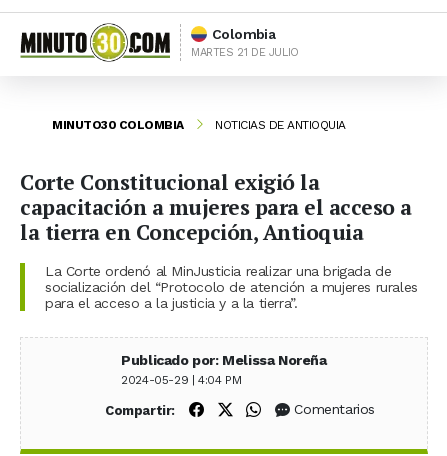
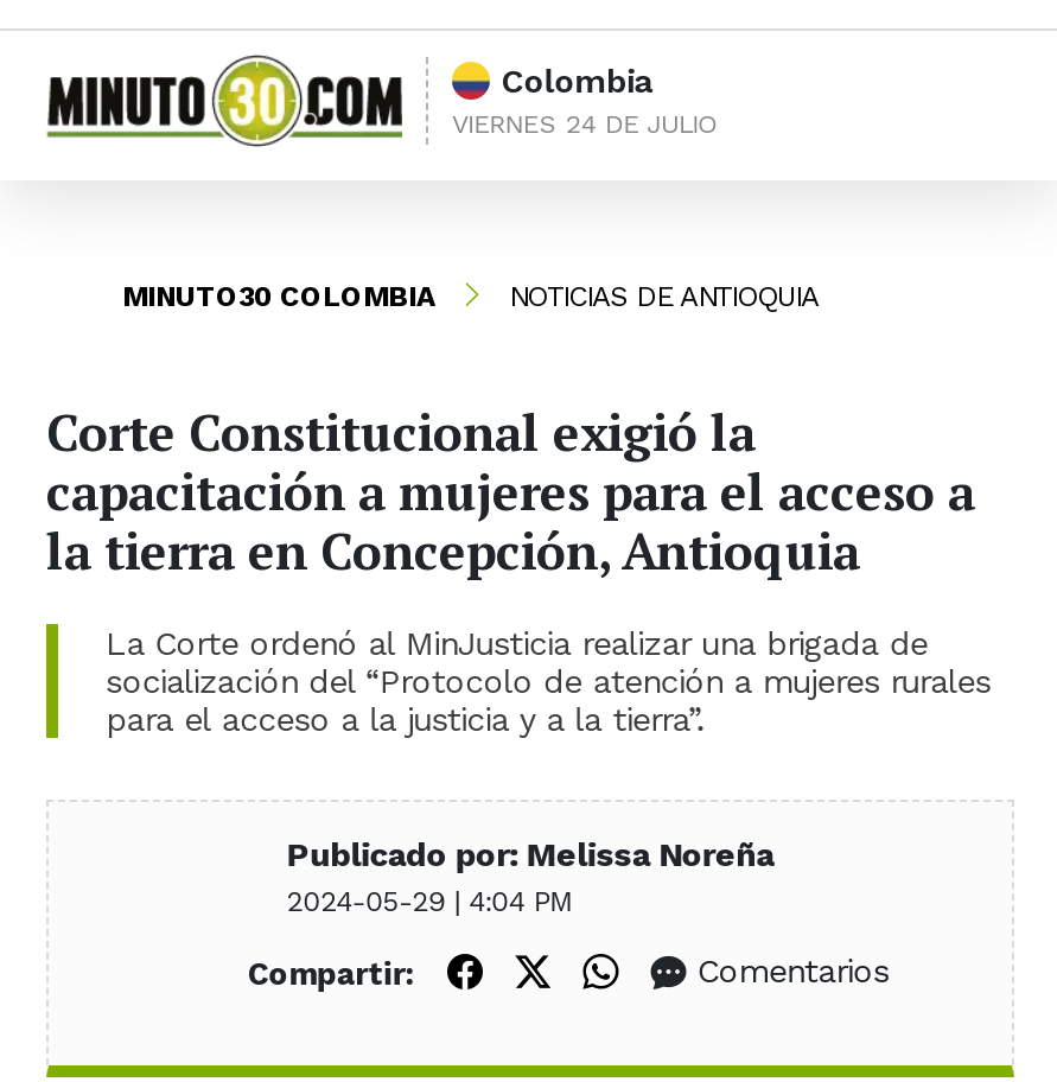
[191,46,299,59] MARTES 21 DE JULIO -> [452,109,719,140] VIERNES 24 DE JULIO

